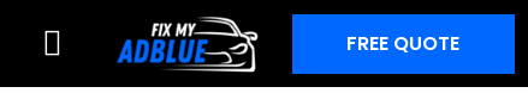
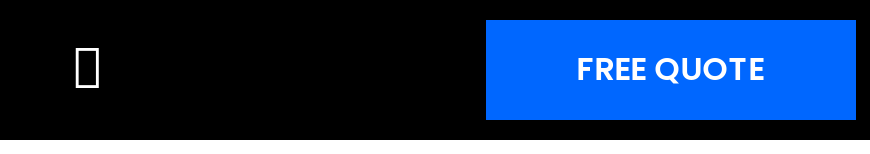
[117,15,259,73] [image] -> none

